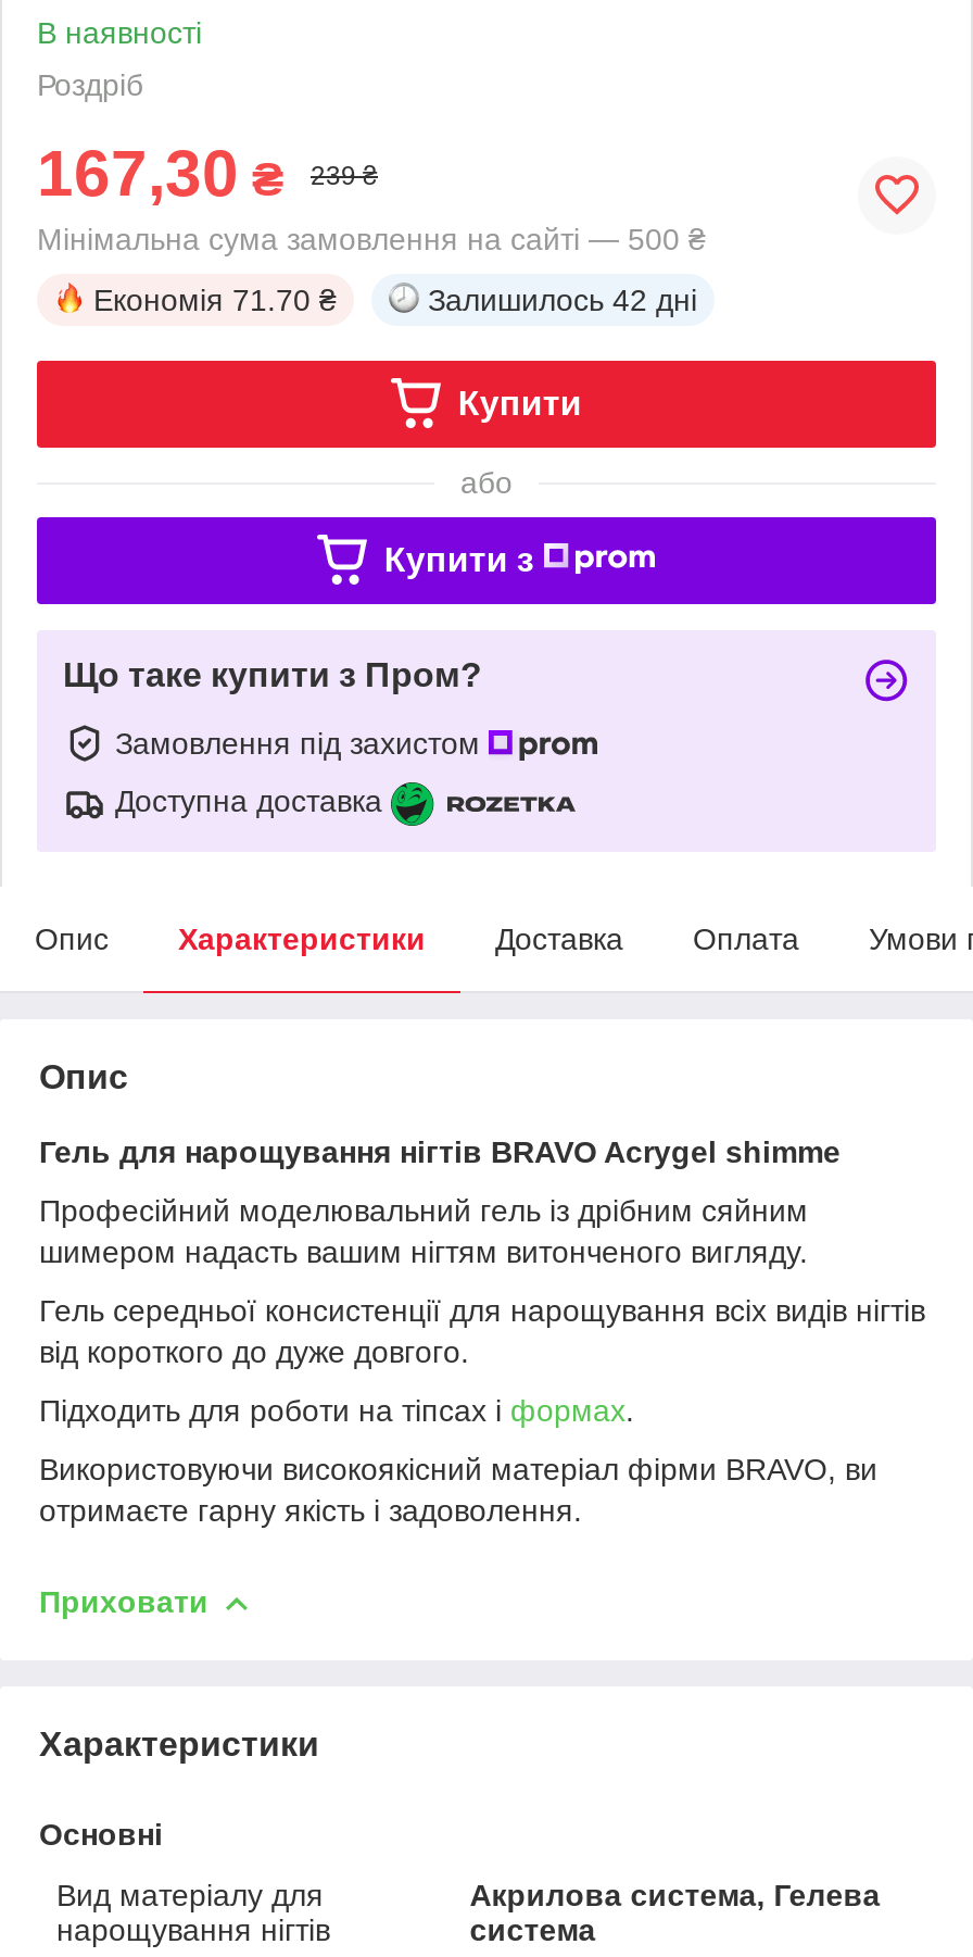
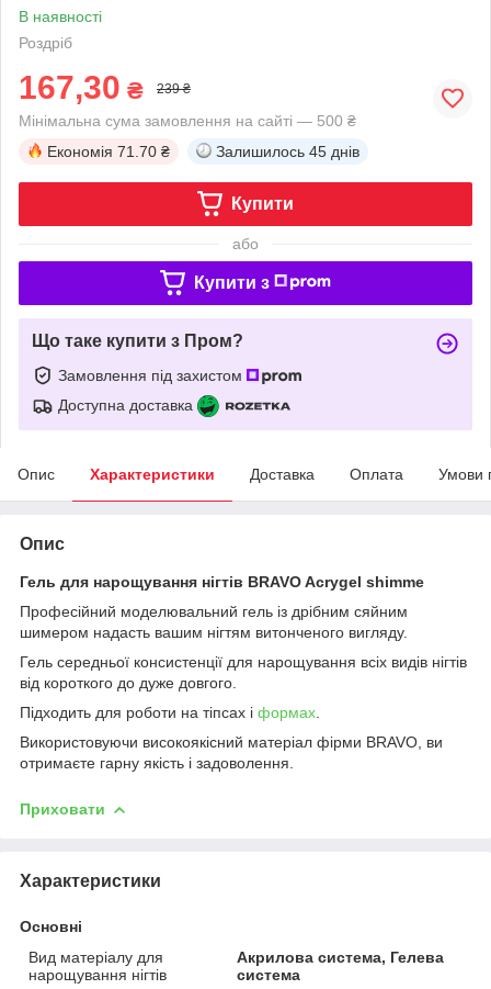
[428,282,697,317] Залишилось 42 дні -> [216,142,359,160] Залишилось 45 днів

